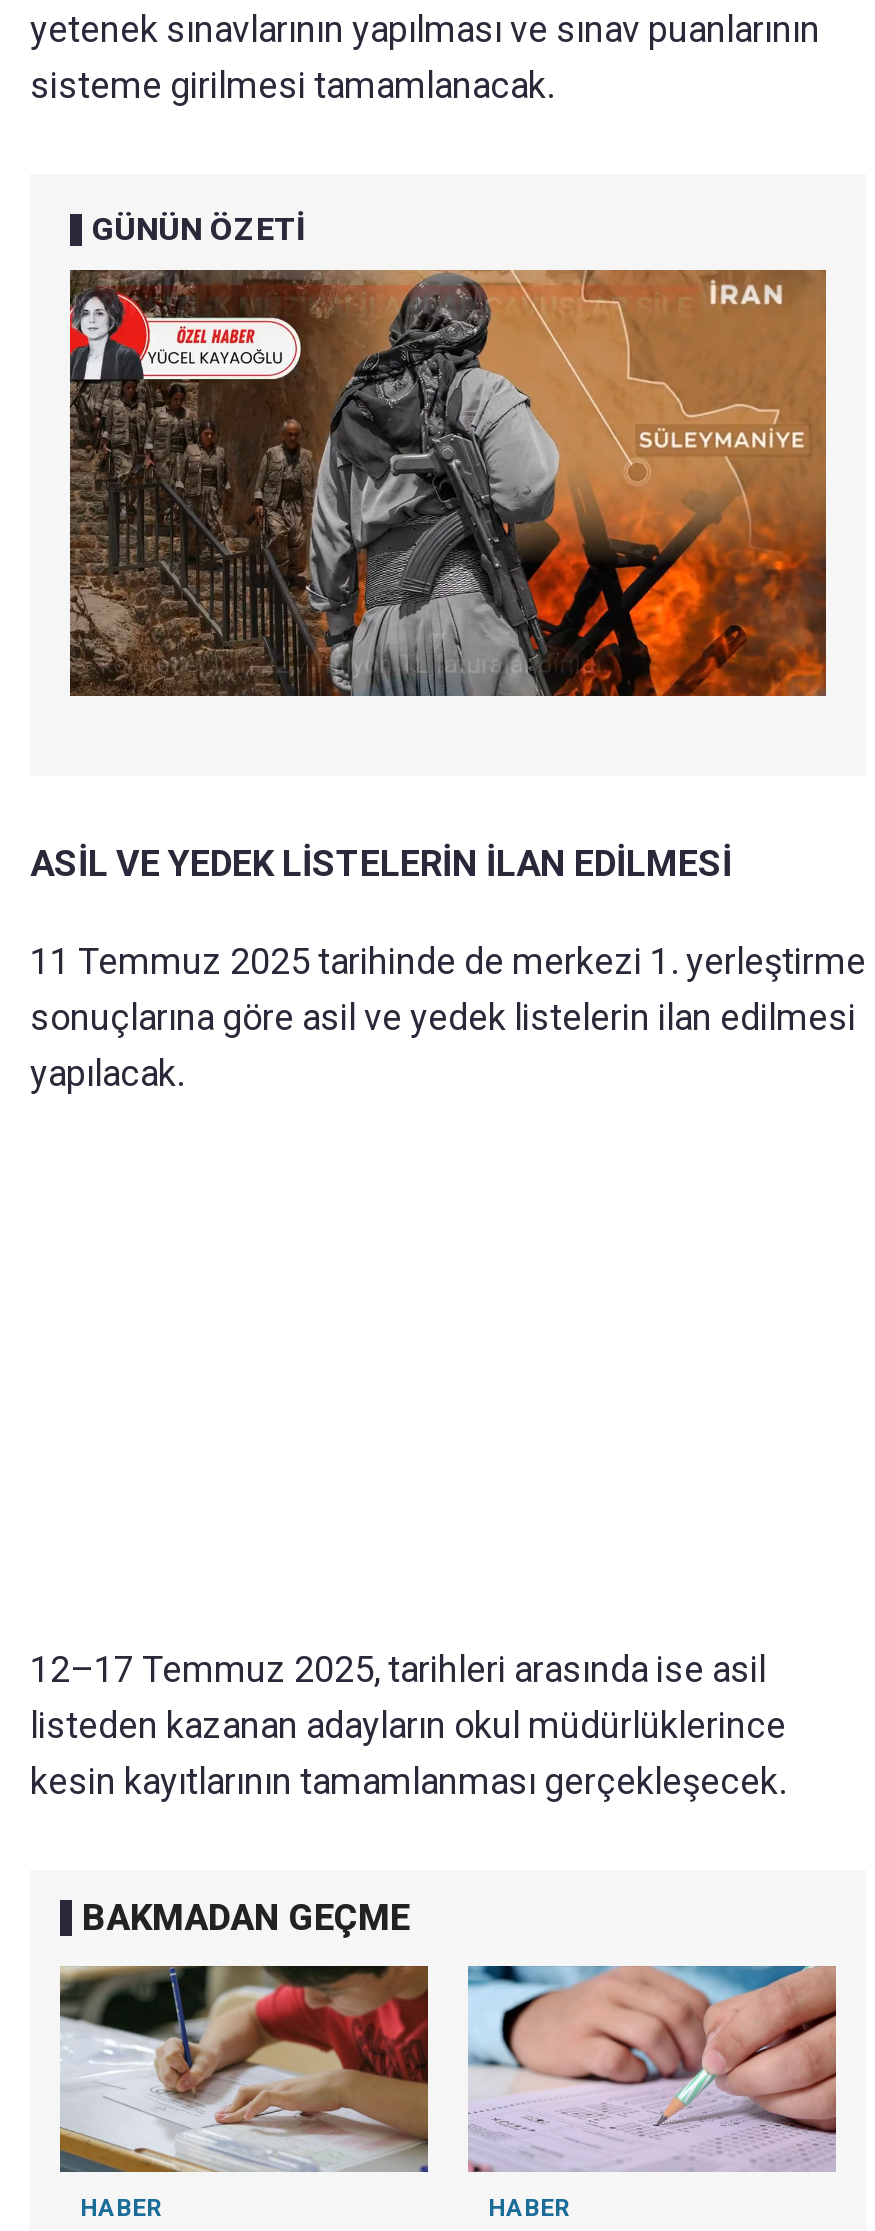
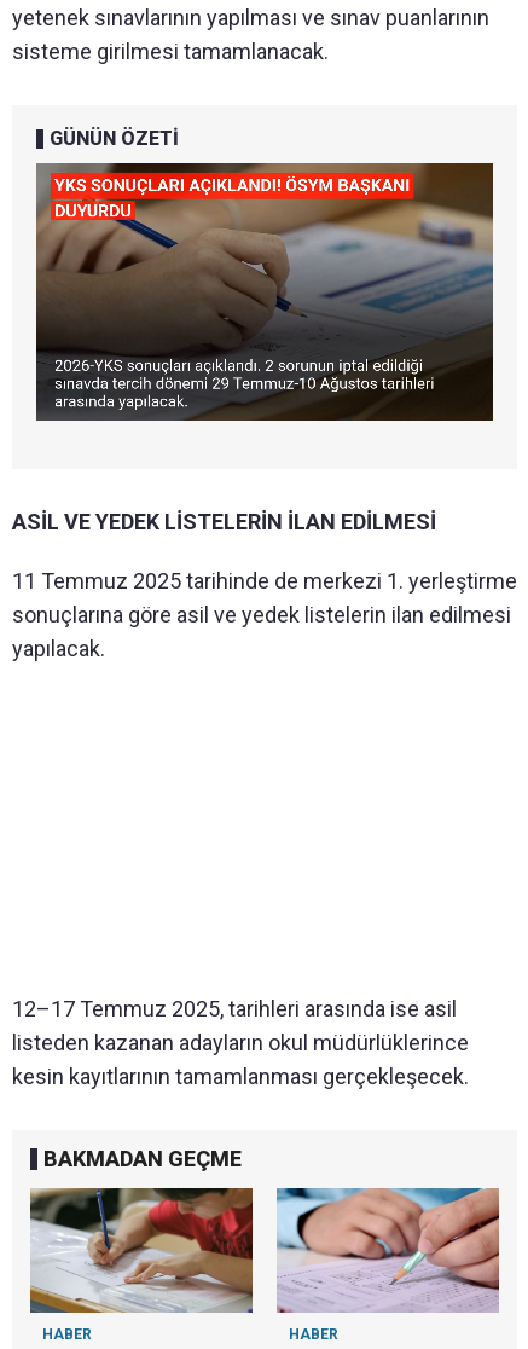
[68,268,828,698] [image] -> [35,162,494,422] [image]

